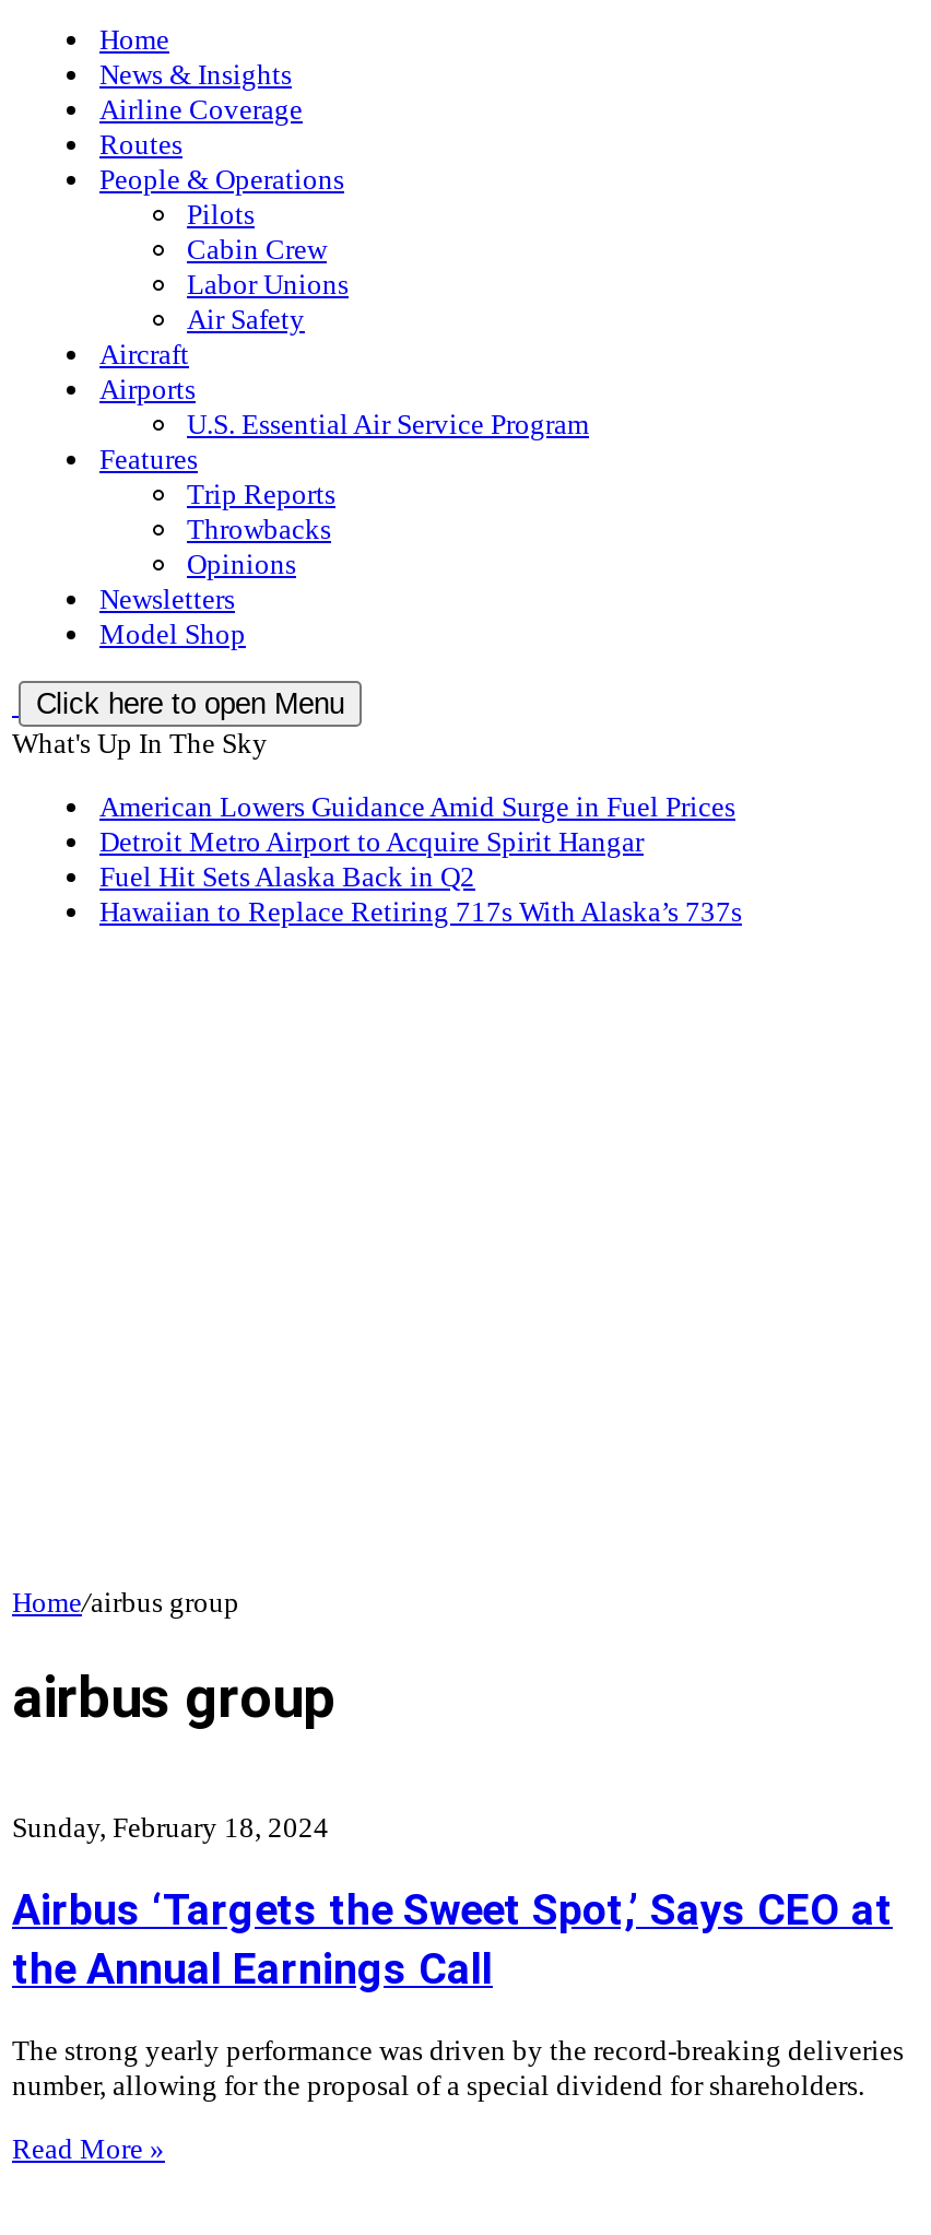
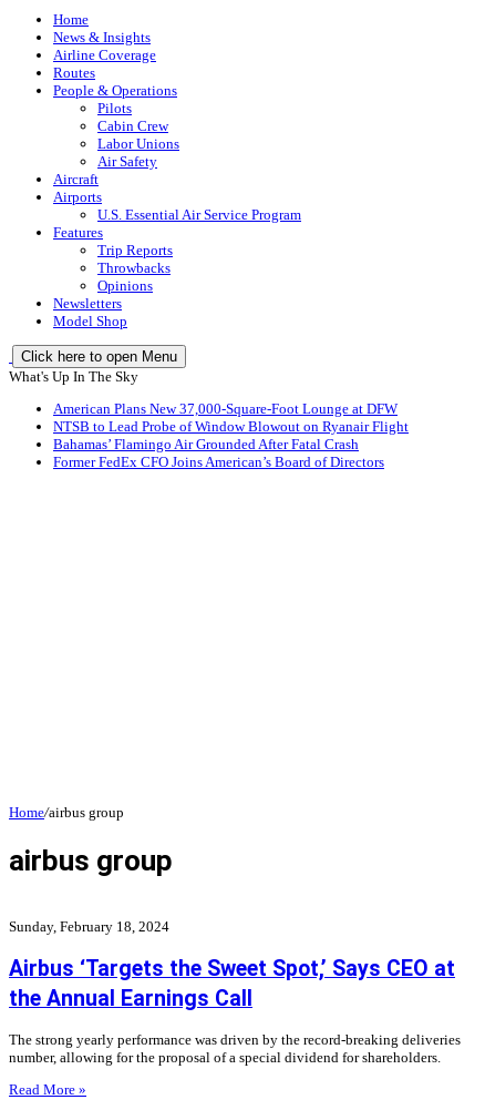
[99,790,742,928] American Lowers Guidance Amid Surge in Fuel Prices | Detroit Metro Airport to Acquire Spirit Hangar | Fuel Hit Sets Alaska Back in Q2 | Hawaiian to Replace Retiring 717s With Alaska’s 737s -> [53,400,409,470] American Plans New 37,000-Square-Foot Lounge at DFW | NTSB to Lead Probe of Window Blowout on Ryanair Flight | Bahamas’ Flamingo Air Grounded After Fatal Crash | Former FedEx CFO Joins American’s Board of Directors

